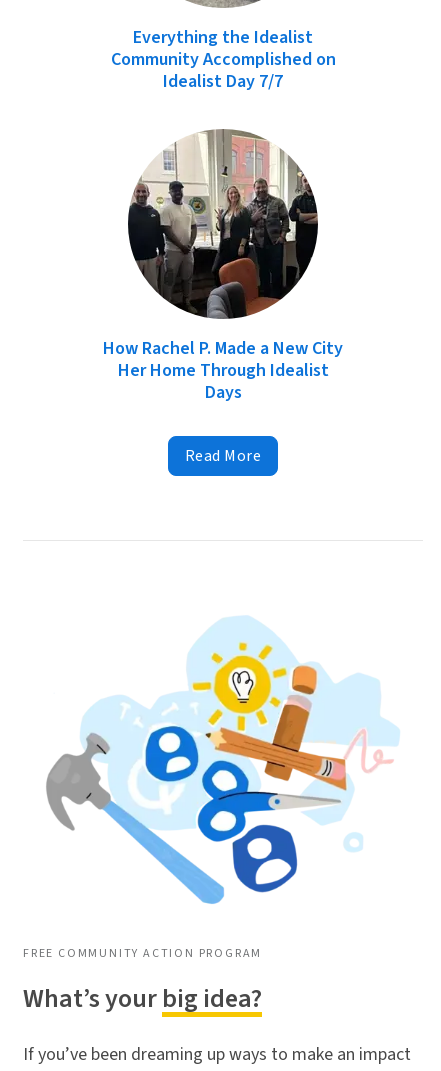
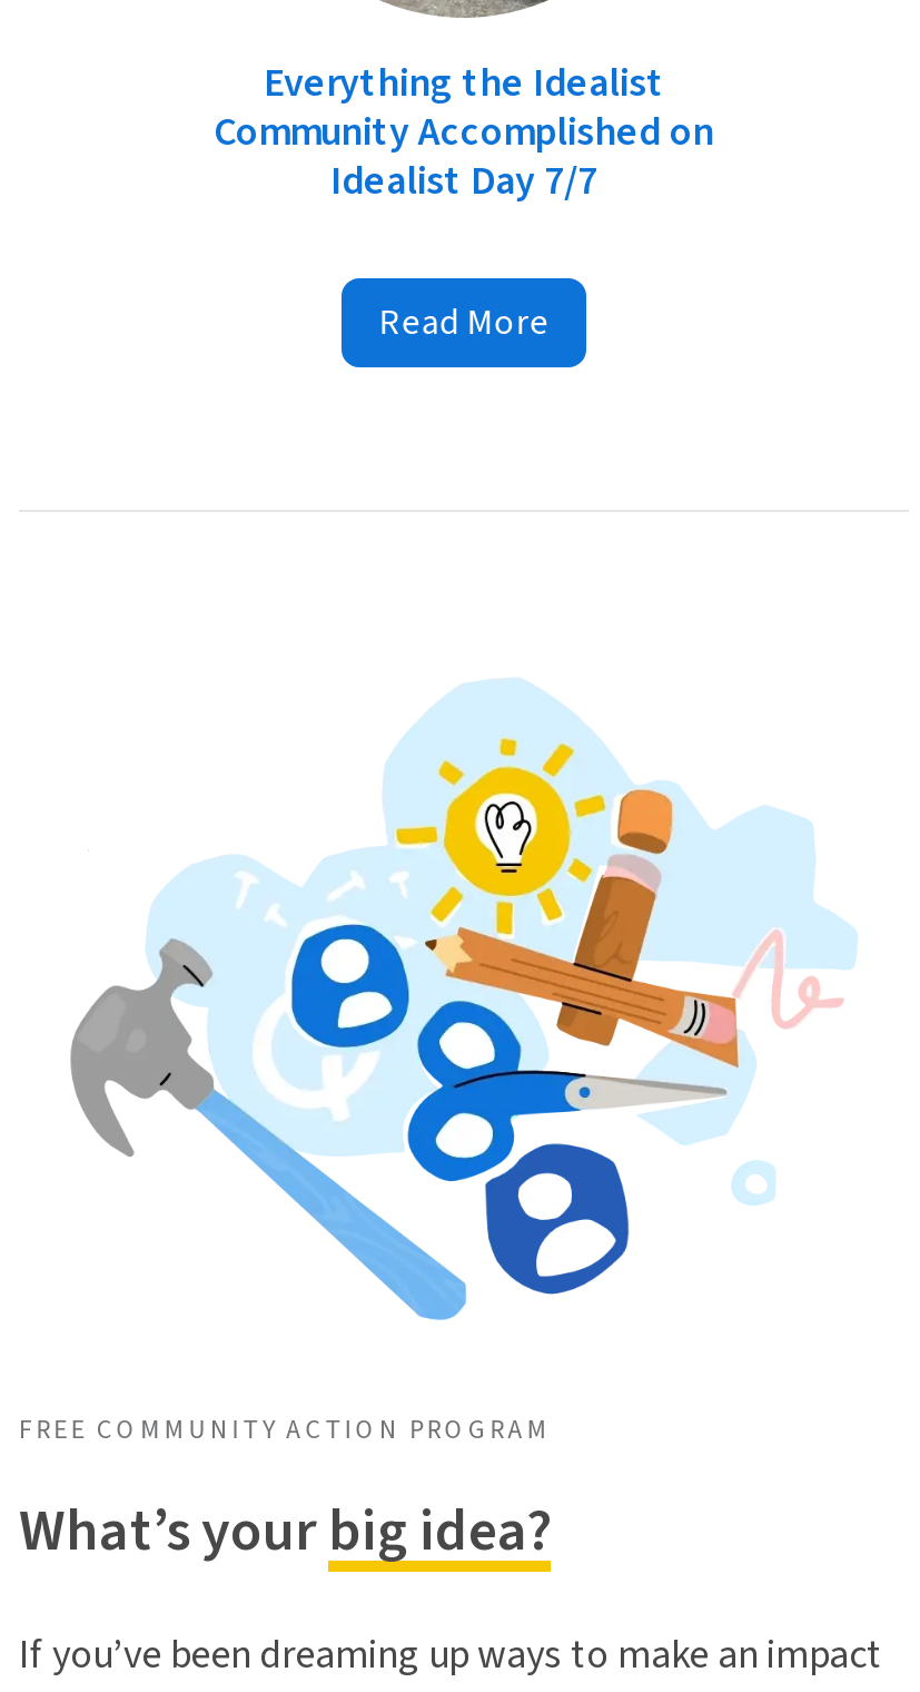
[103,125,343,405] [image] | How Rachel P. Made a New City | Her Home Through Idealist | Days -> none

